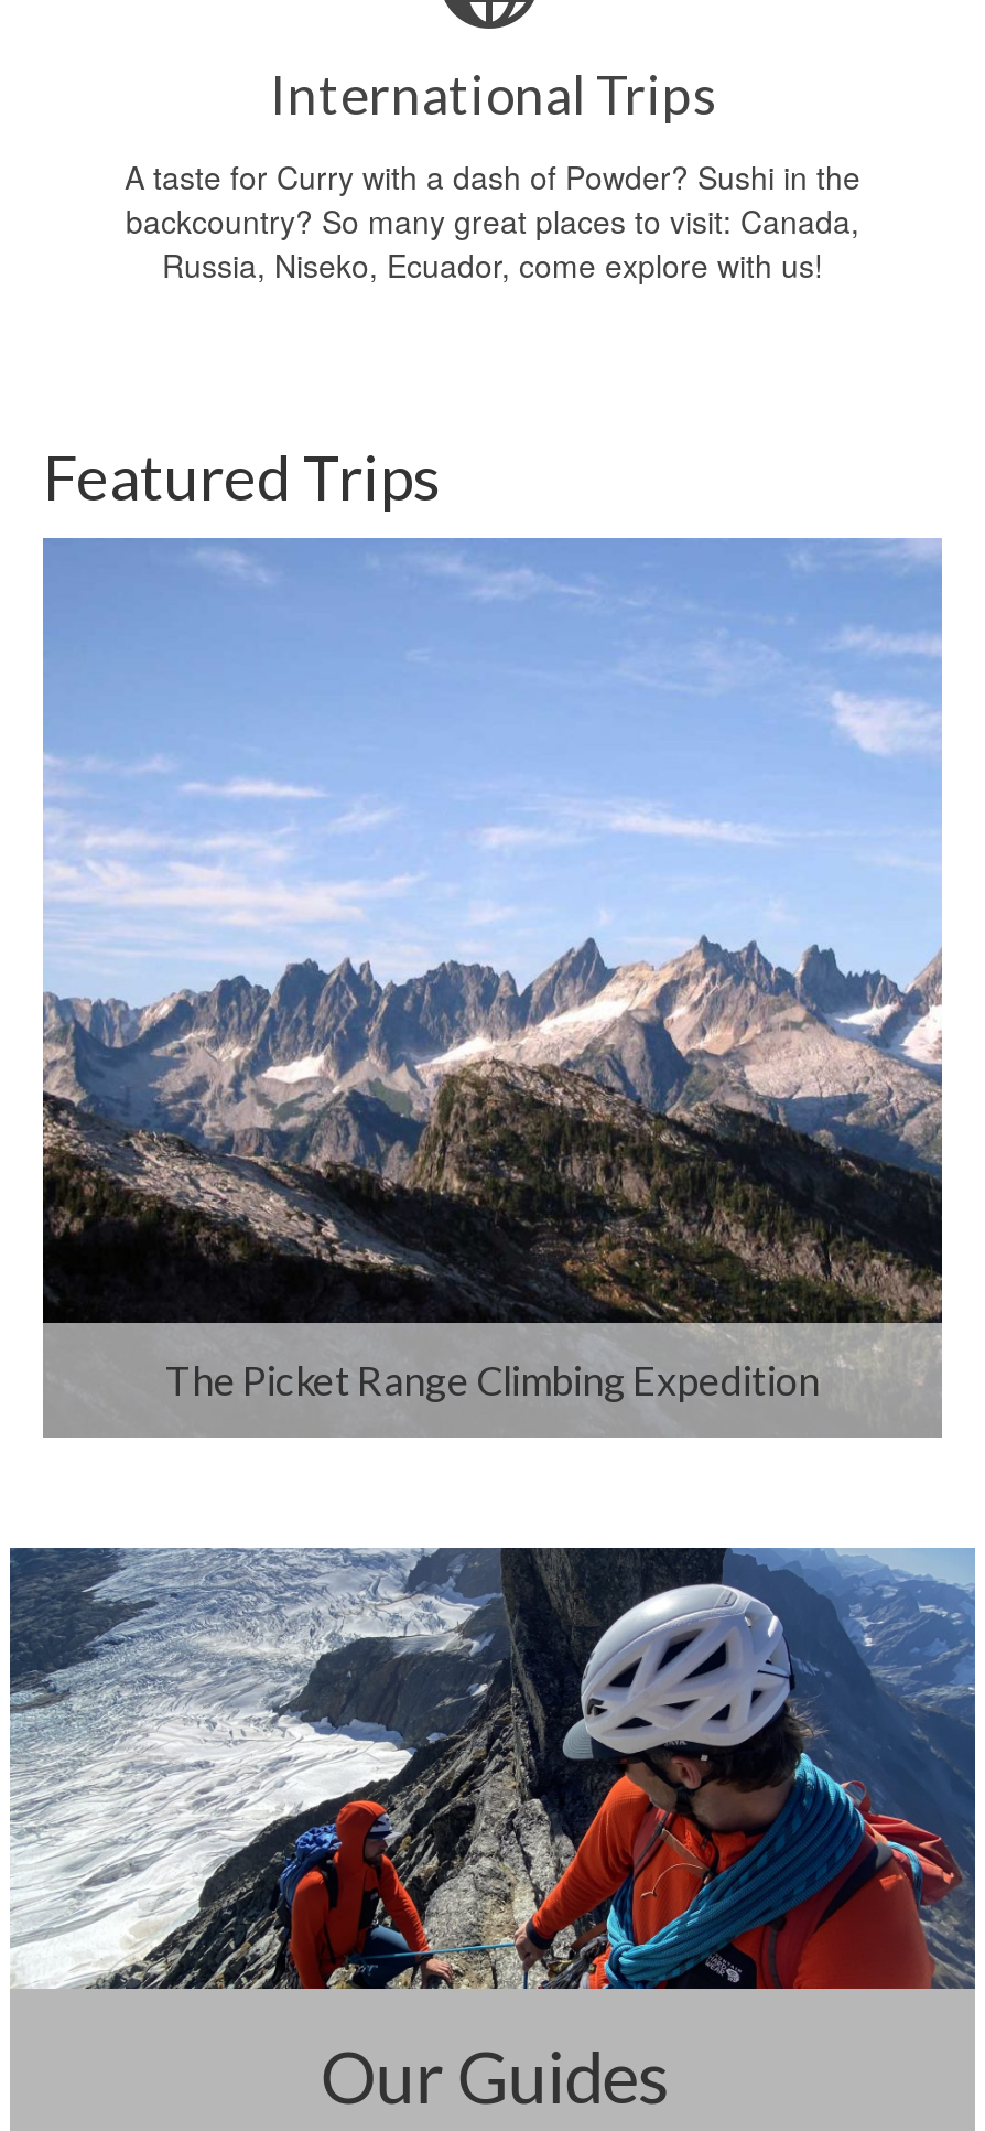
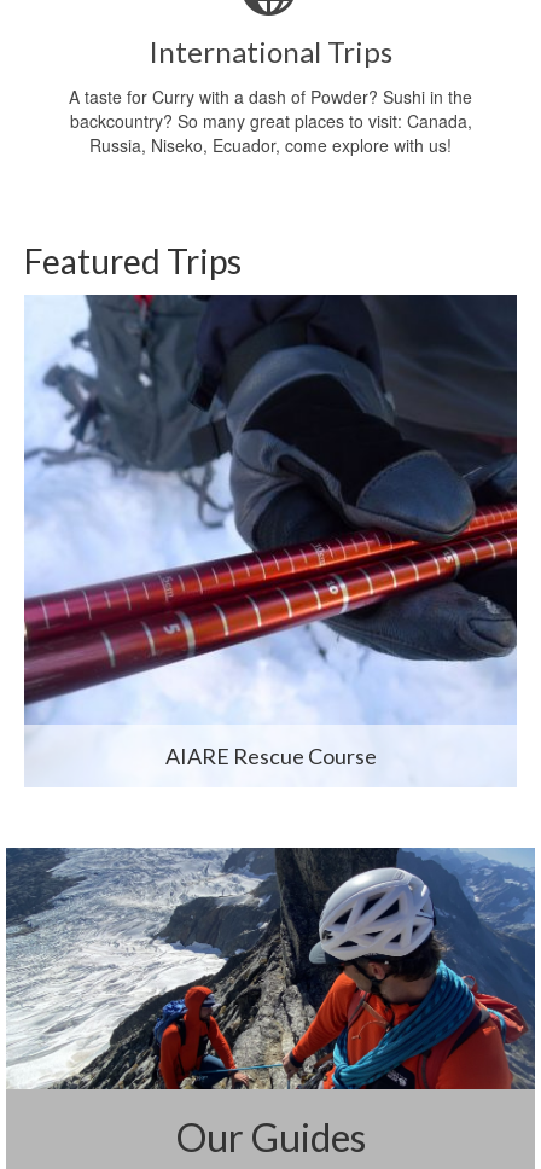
[41,536,944,1440] [image] | The Picket Range Climbing Expedition -> [23,293,518,786] [image] | AIARE Rescue Course

